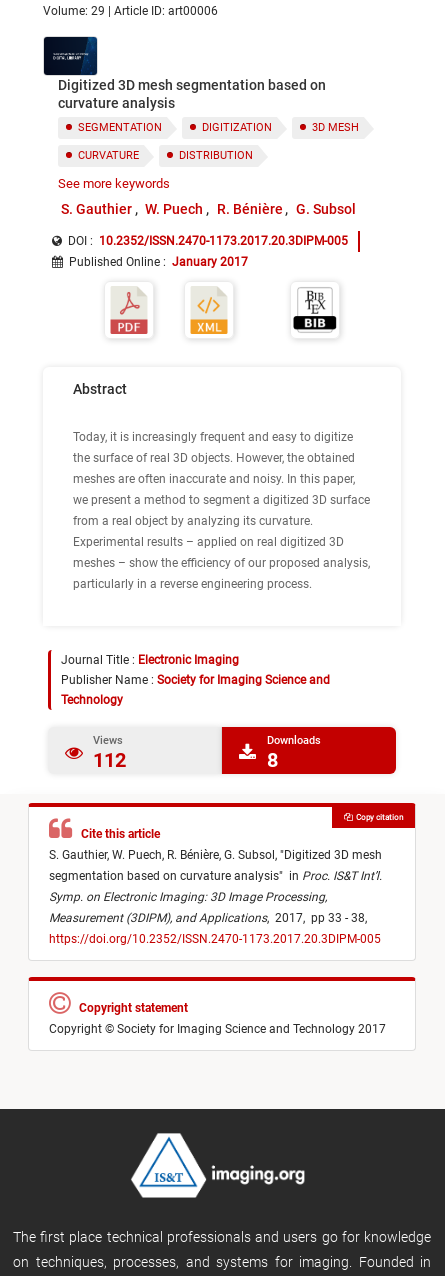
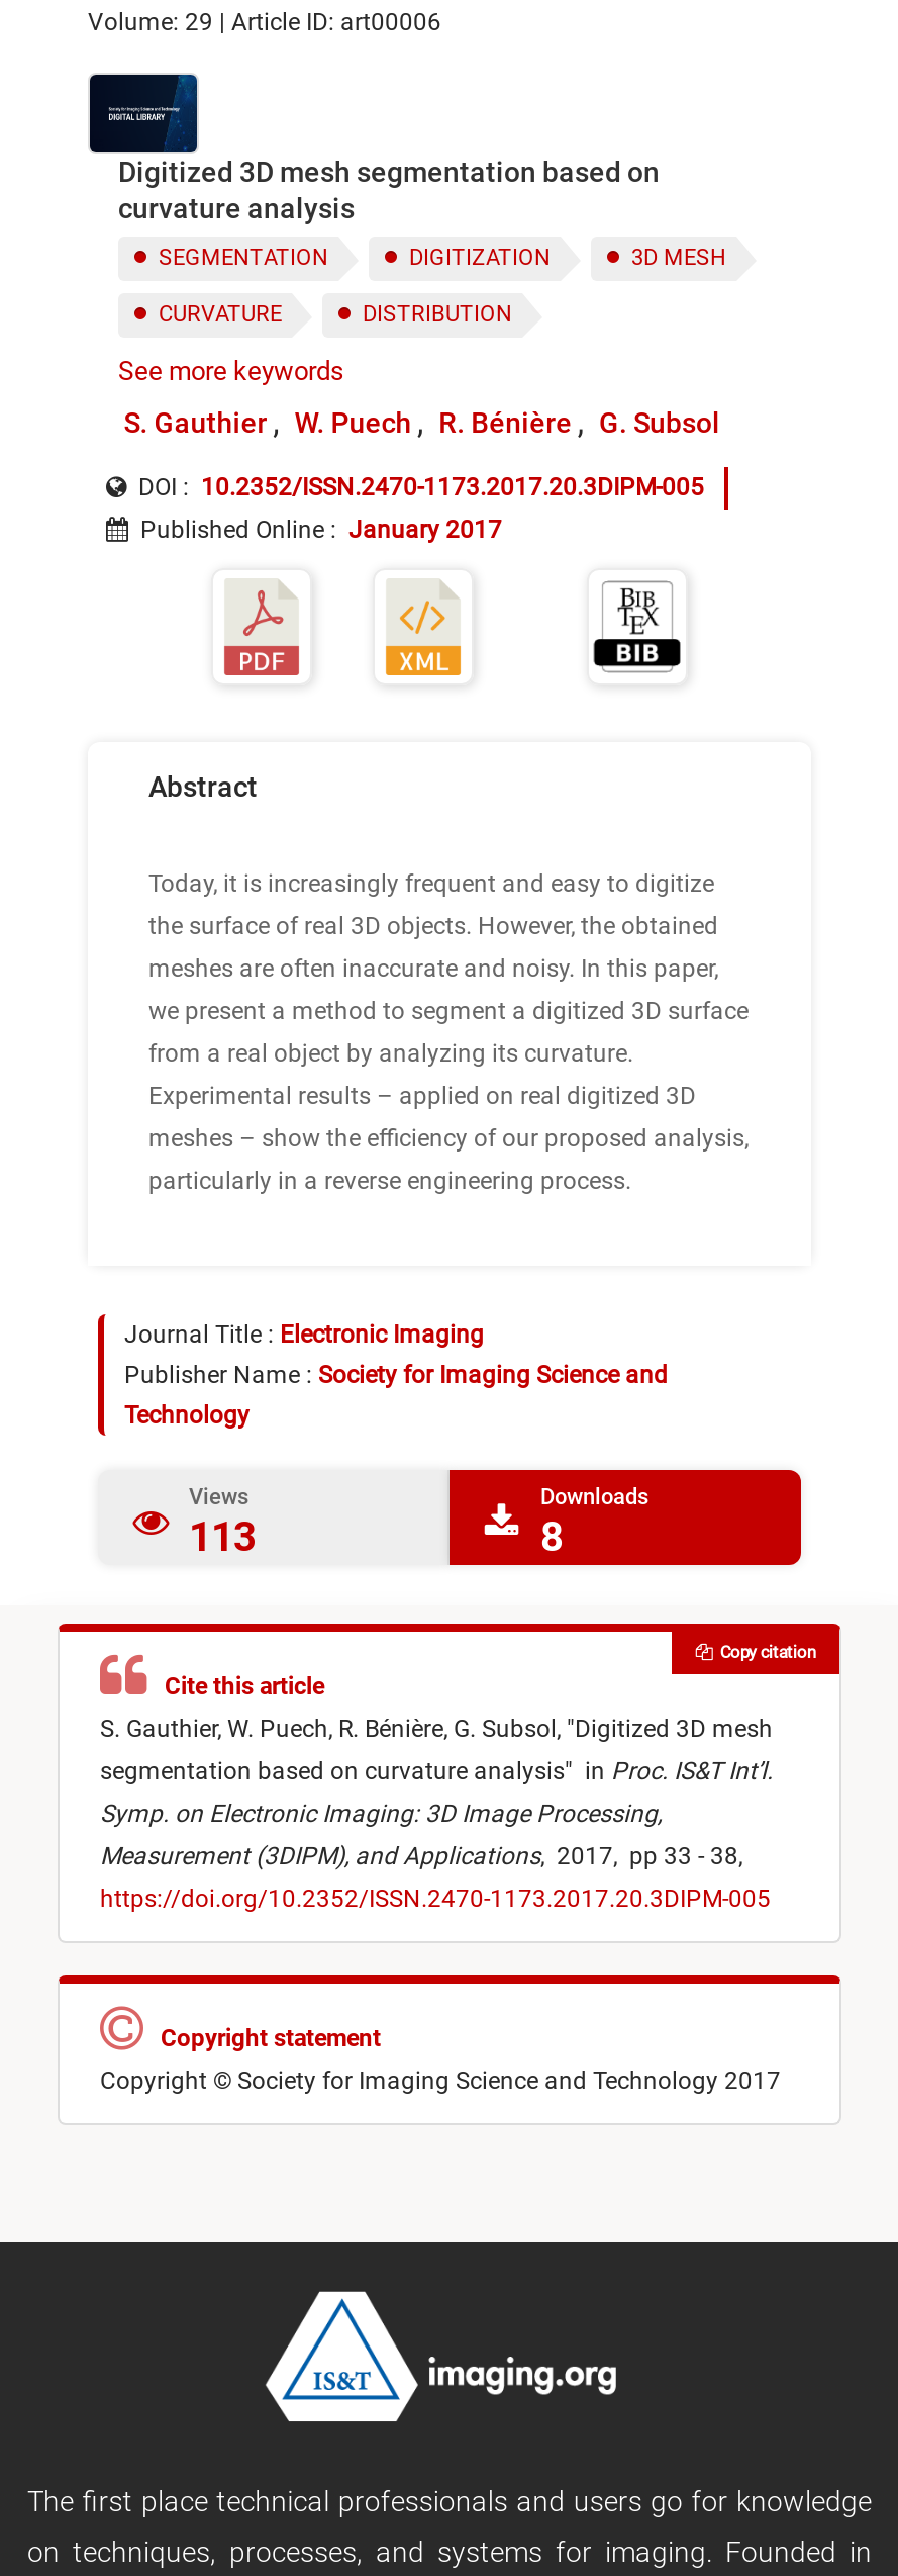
[93,748,126,772] 112 -> [189,1512,256,1561] 113

